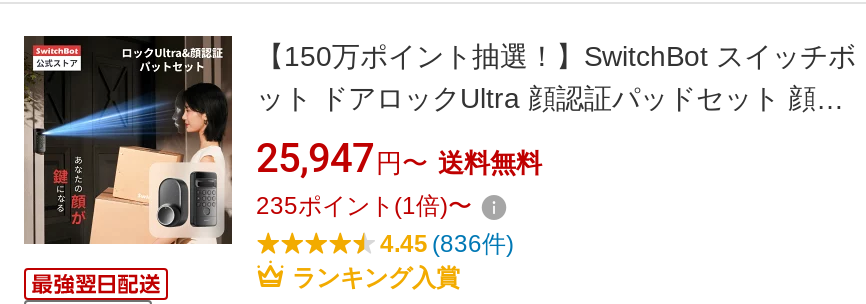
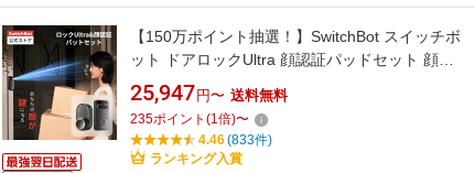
[380,231,514,259] 4.45 (836件) -> [198,133,272,148] 4.46 (833件)

